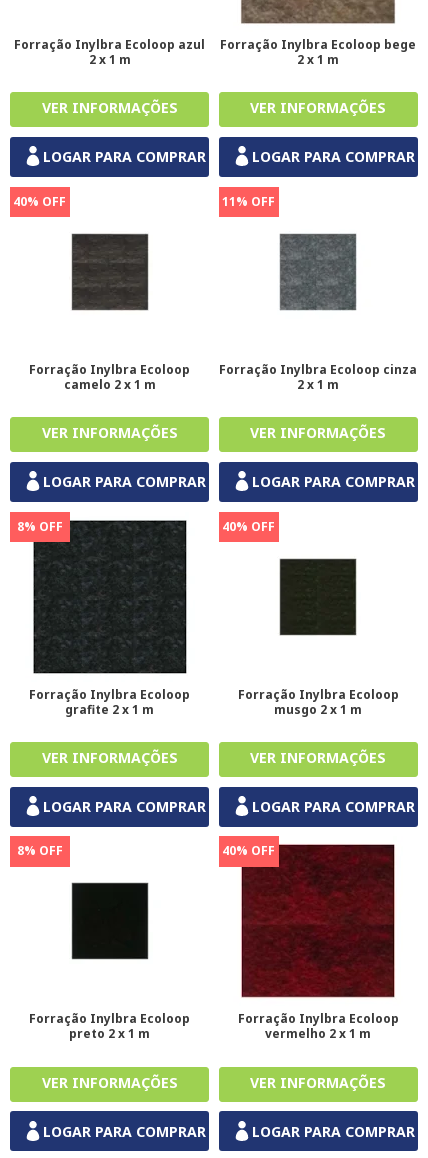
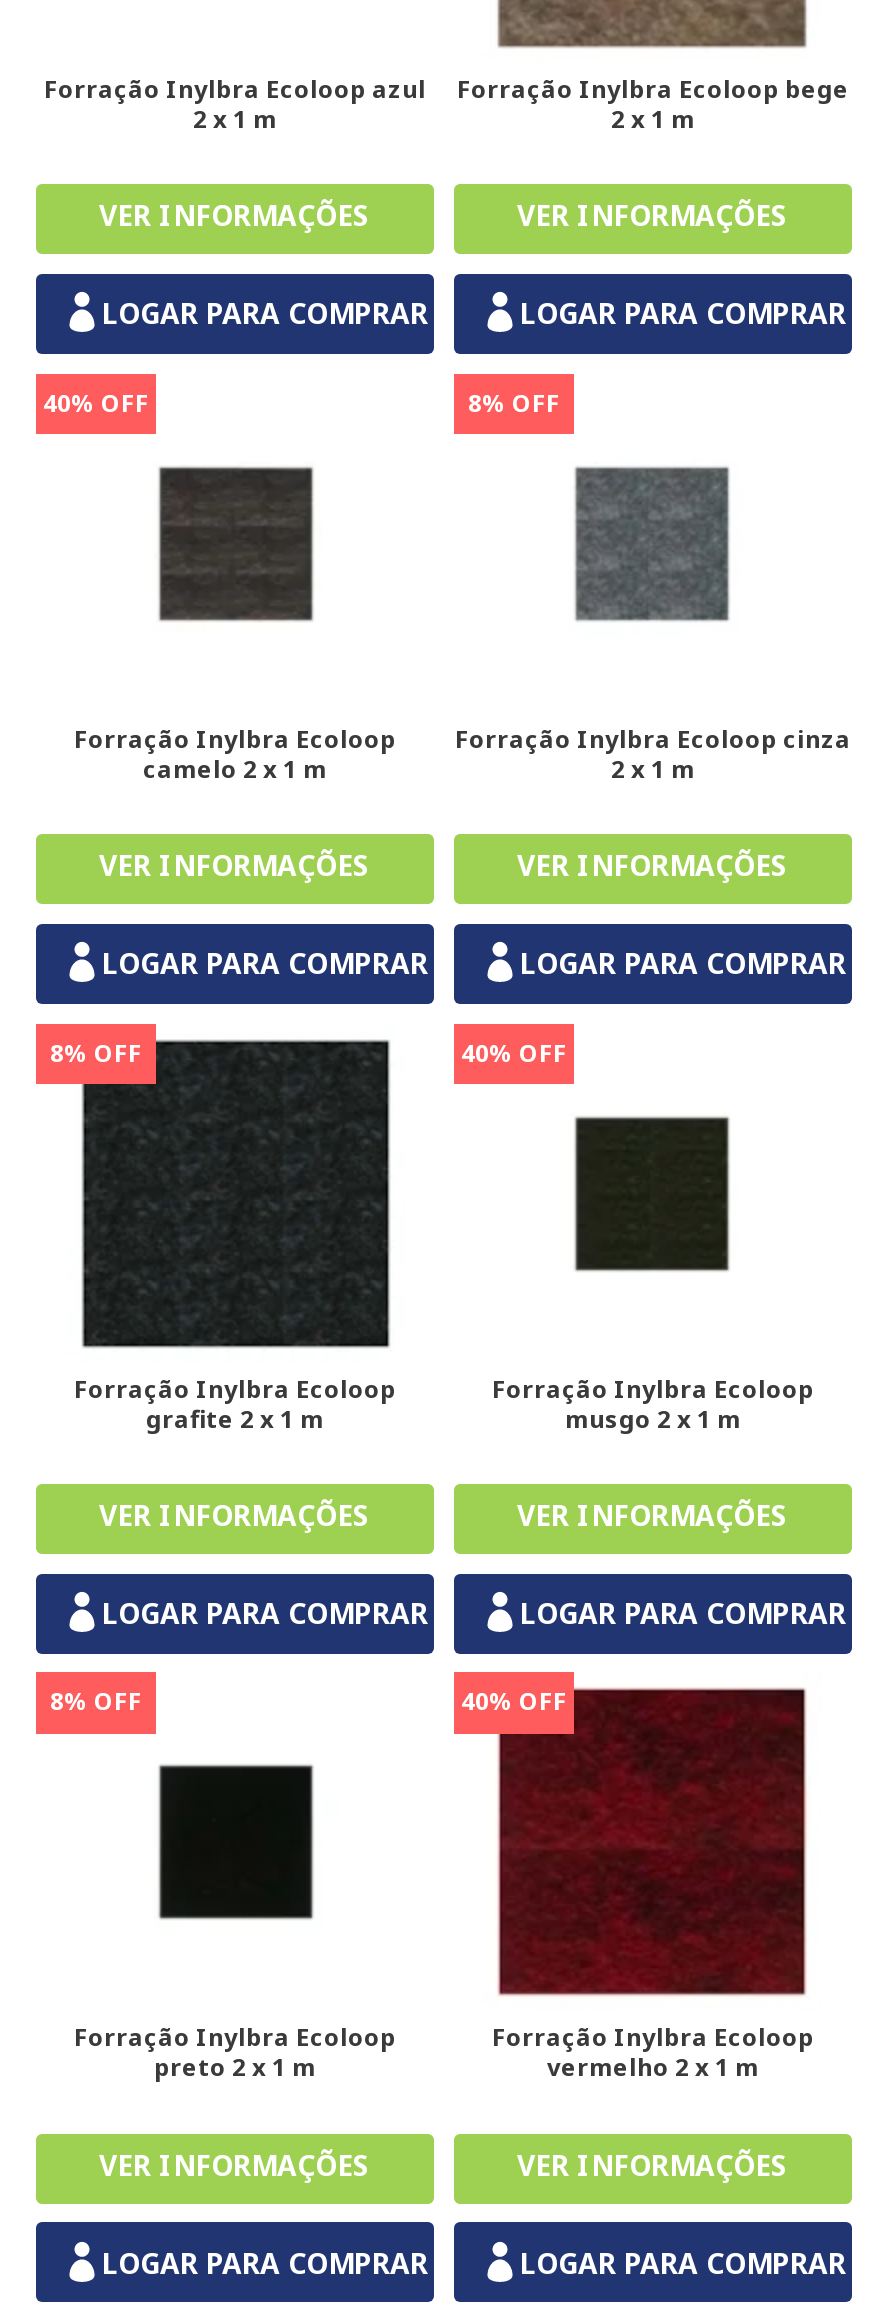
[222,193,275,210] 11% OFF -> [468,385,560,419] 8% OFF

